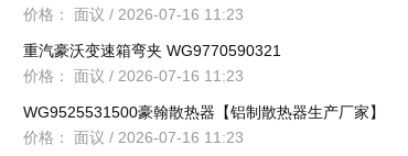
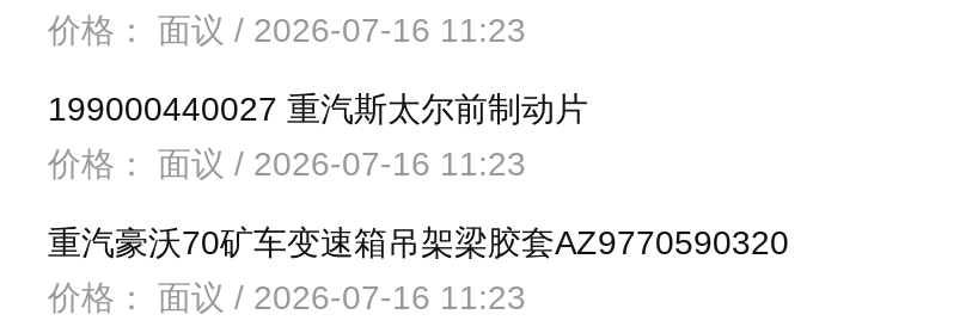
[23,42,281,59] 重汽豪沃变速箱弯夹 WG9770590321 -> [48,90,588,128] 199000440027 重汽斯太尔前制动片
[23,103,385,121] WG9525531500豪翰散热器【铝制散热器生产厂家】 -> [48,223,789,261] 重汽豪沃70矿车变速箱吊架梁胶套AZ9770590320

